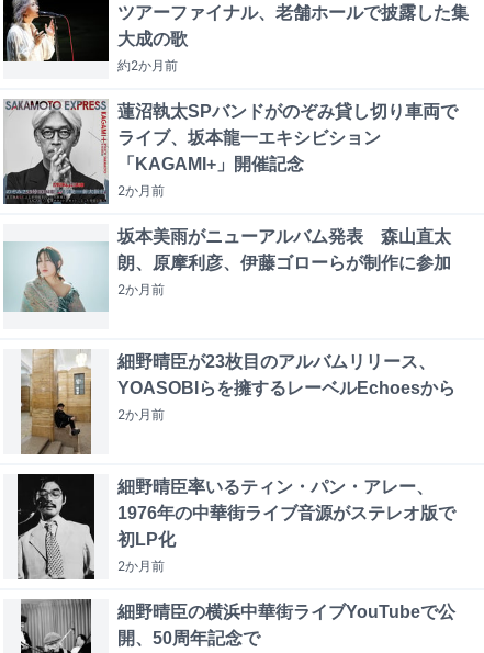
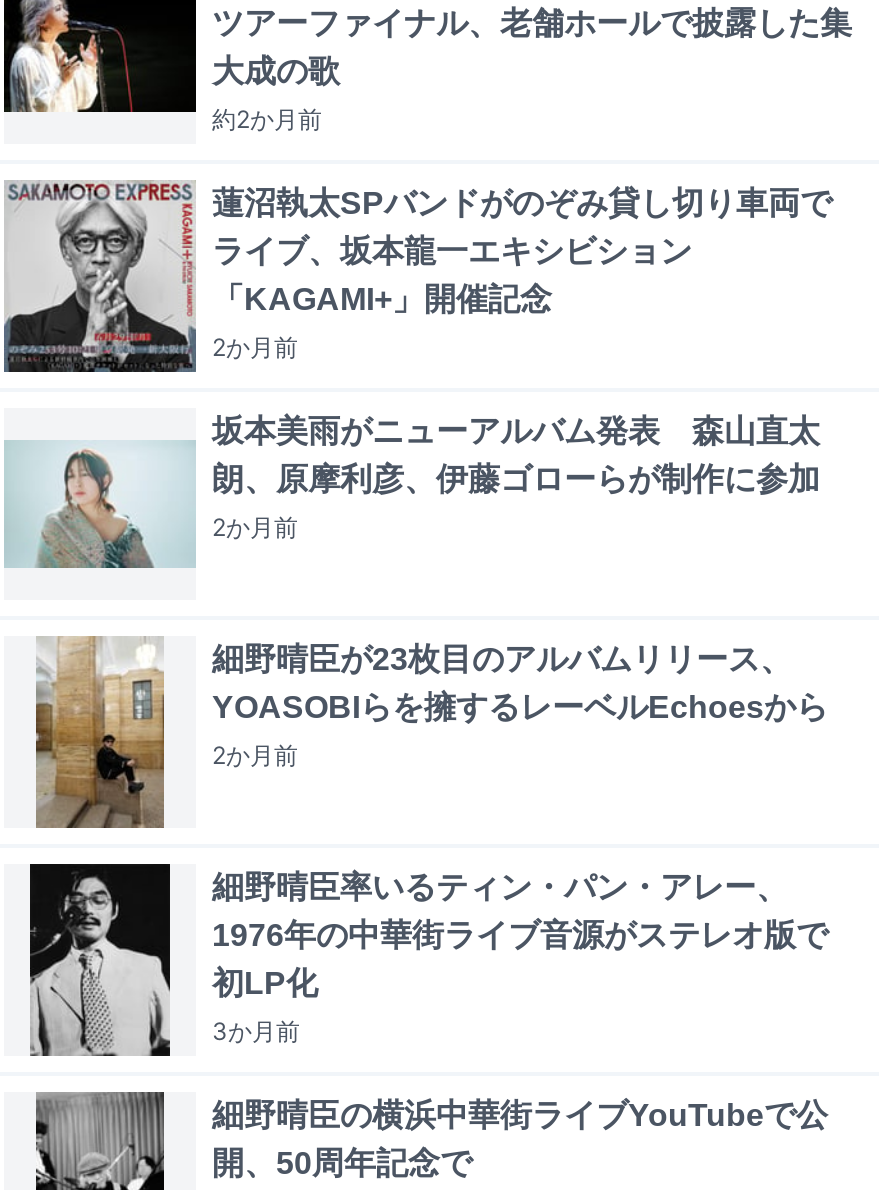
[117,558,165,575] 2か月前 -> [212,1017,300,1047] 3か月前

